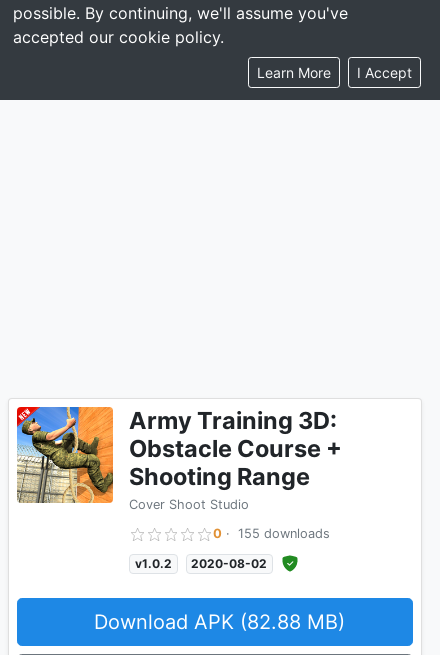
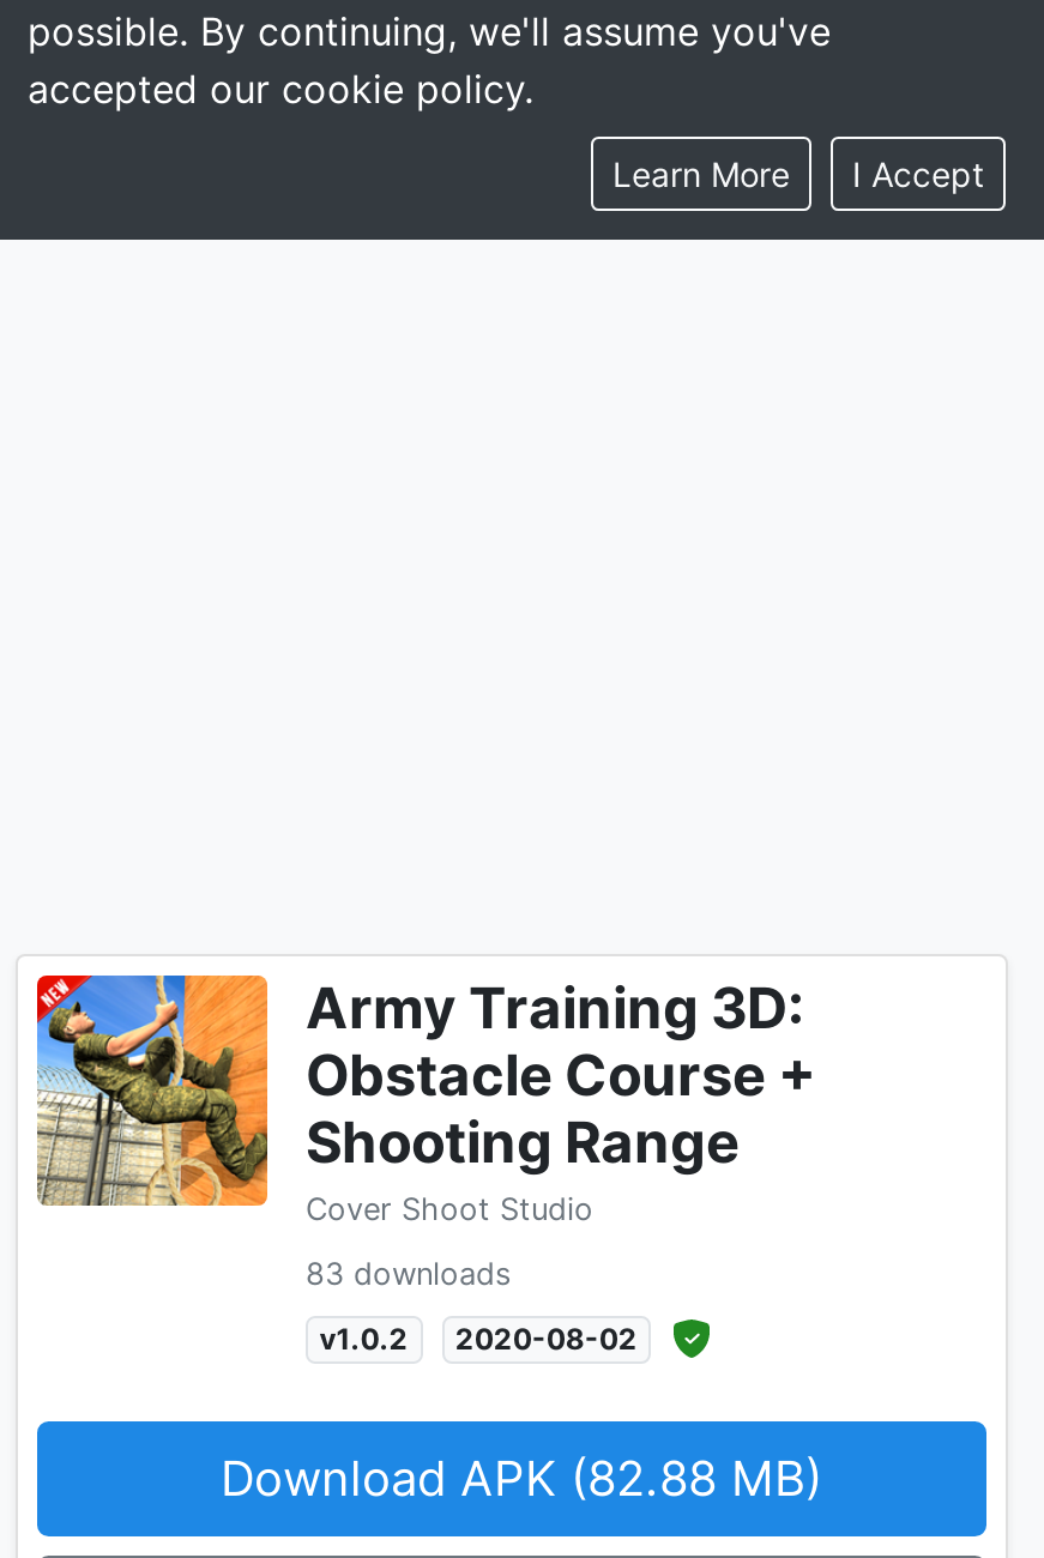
[213,526,330,541] 0 · 155 downloads -> [306,1255,512,1291] 83 downloads

